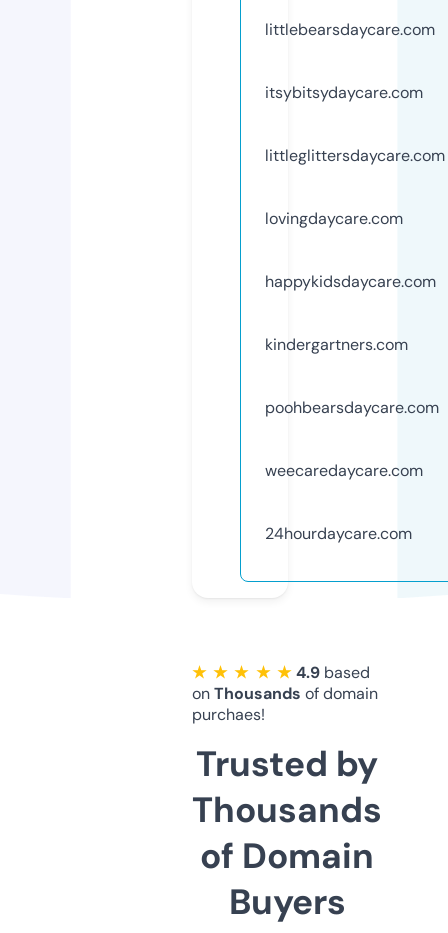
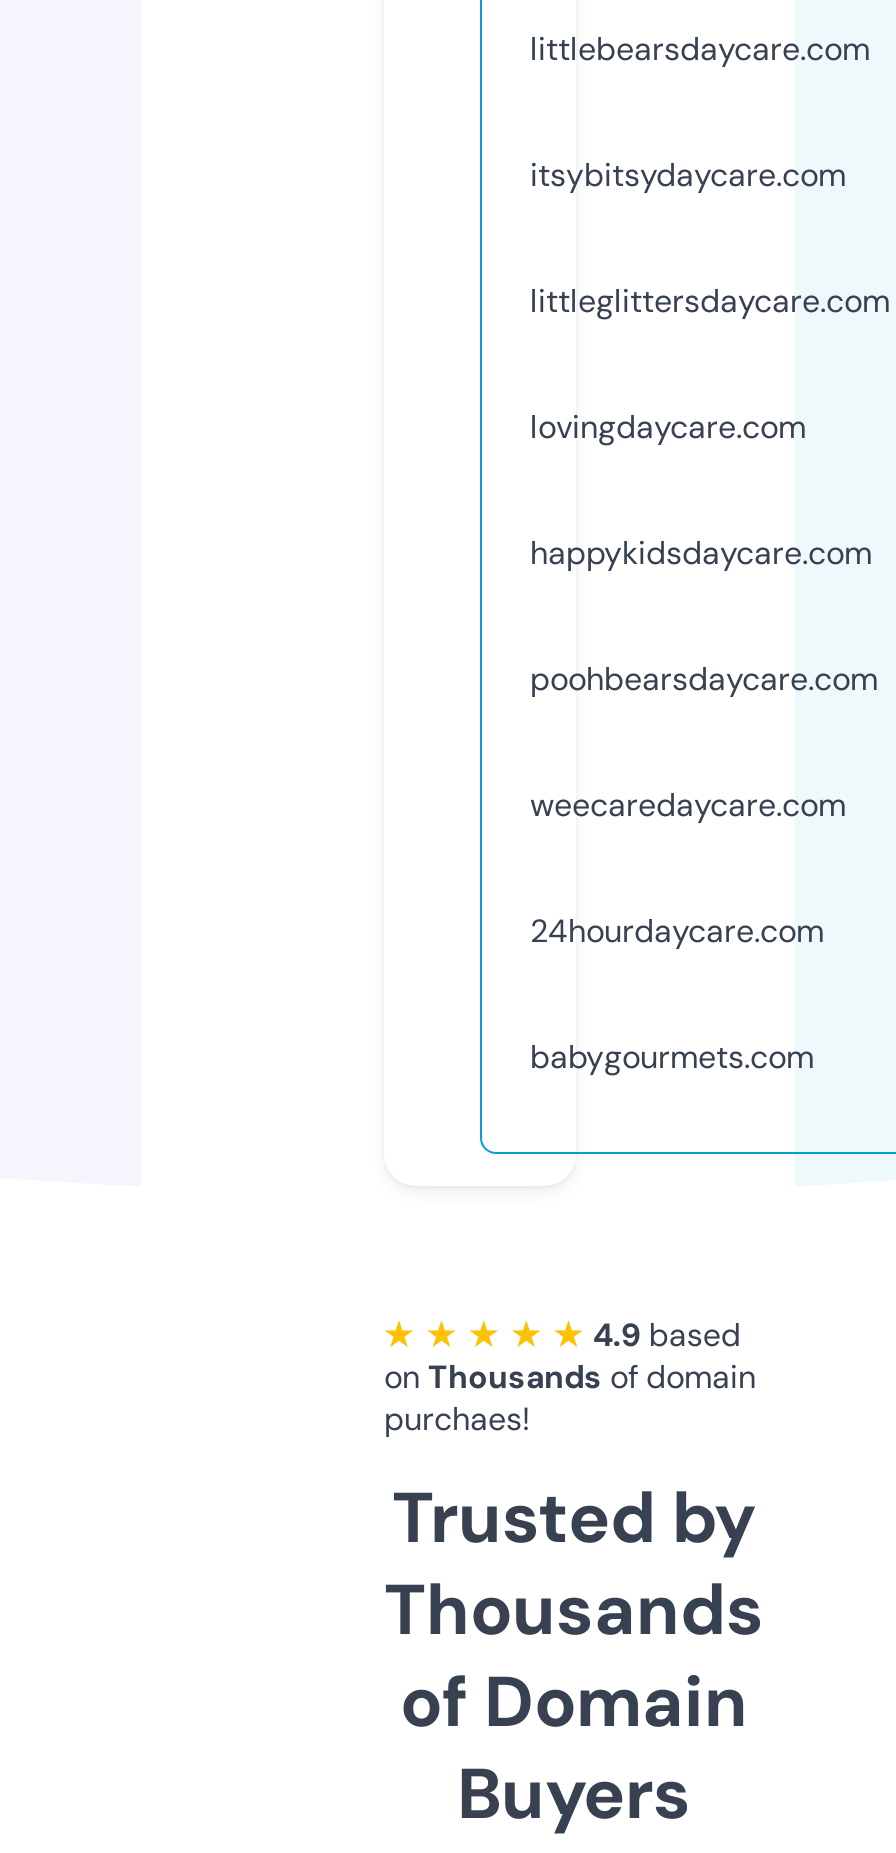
[265,334,408,355] kindergartners.com -> none
moved [265,397,439,544] -> [530,658,878,952]: poohbearsdaycare.com | weecaredaycare.com | 24hourdaycare.com
none -> [530,1036,814,1078] babygourmets.com

